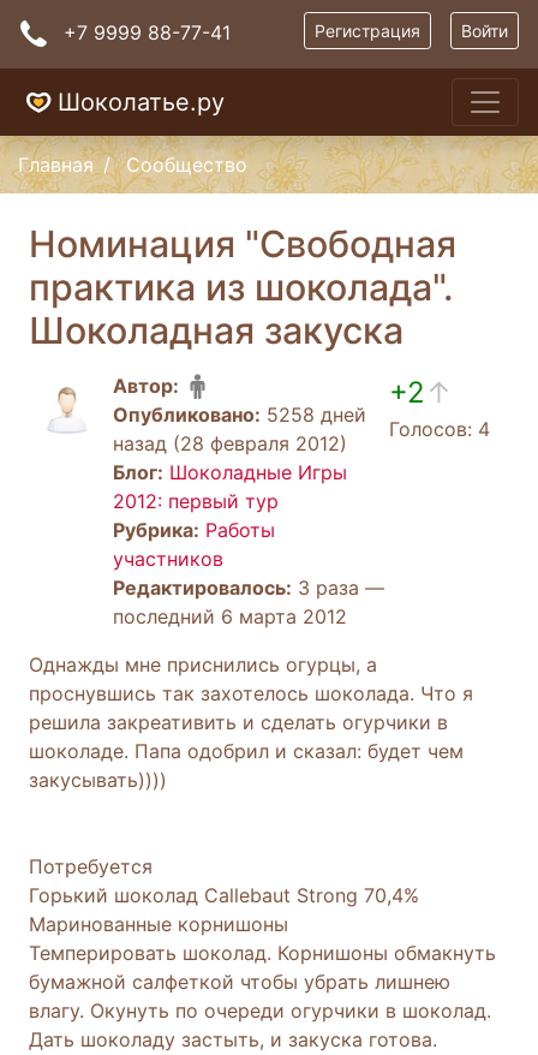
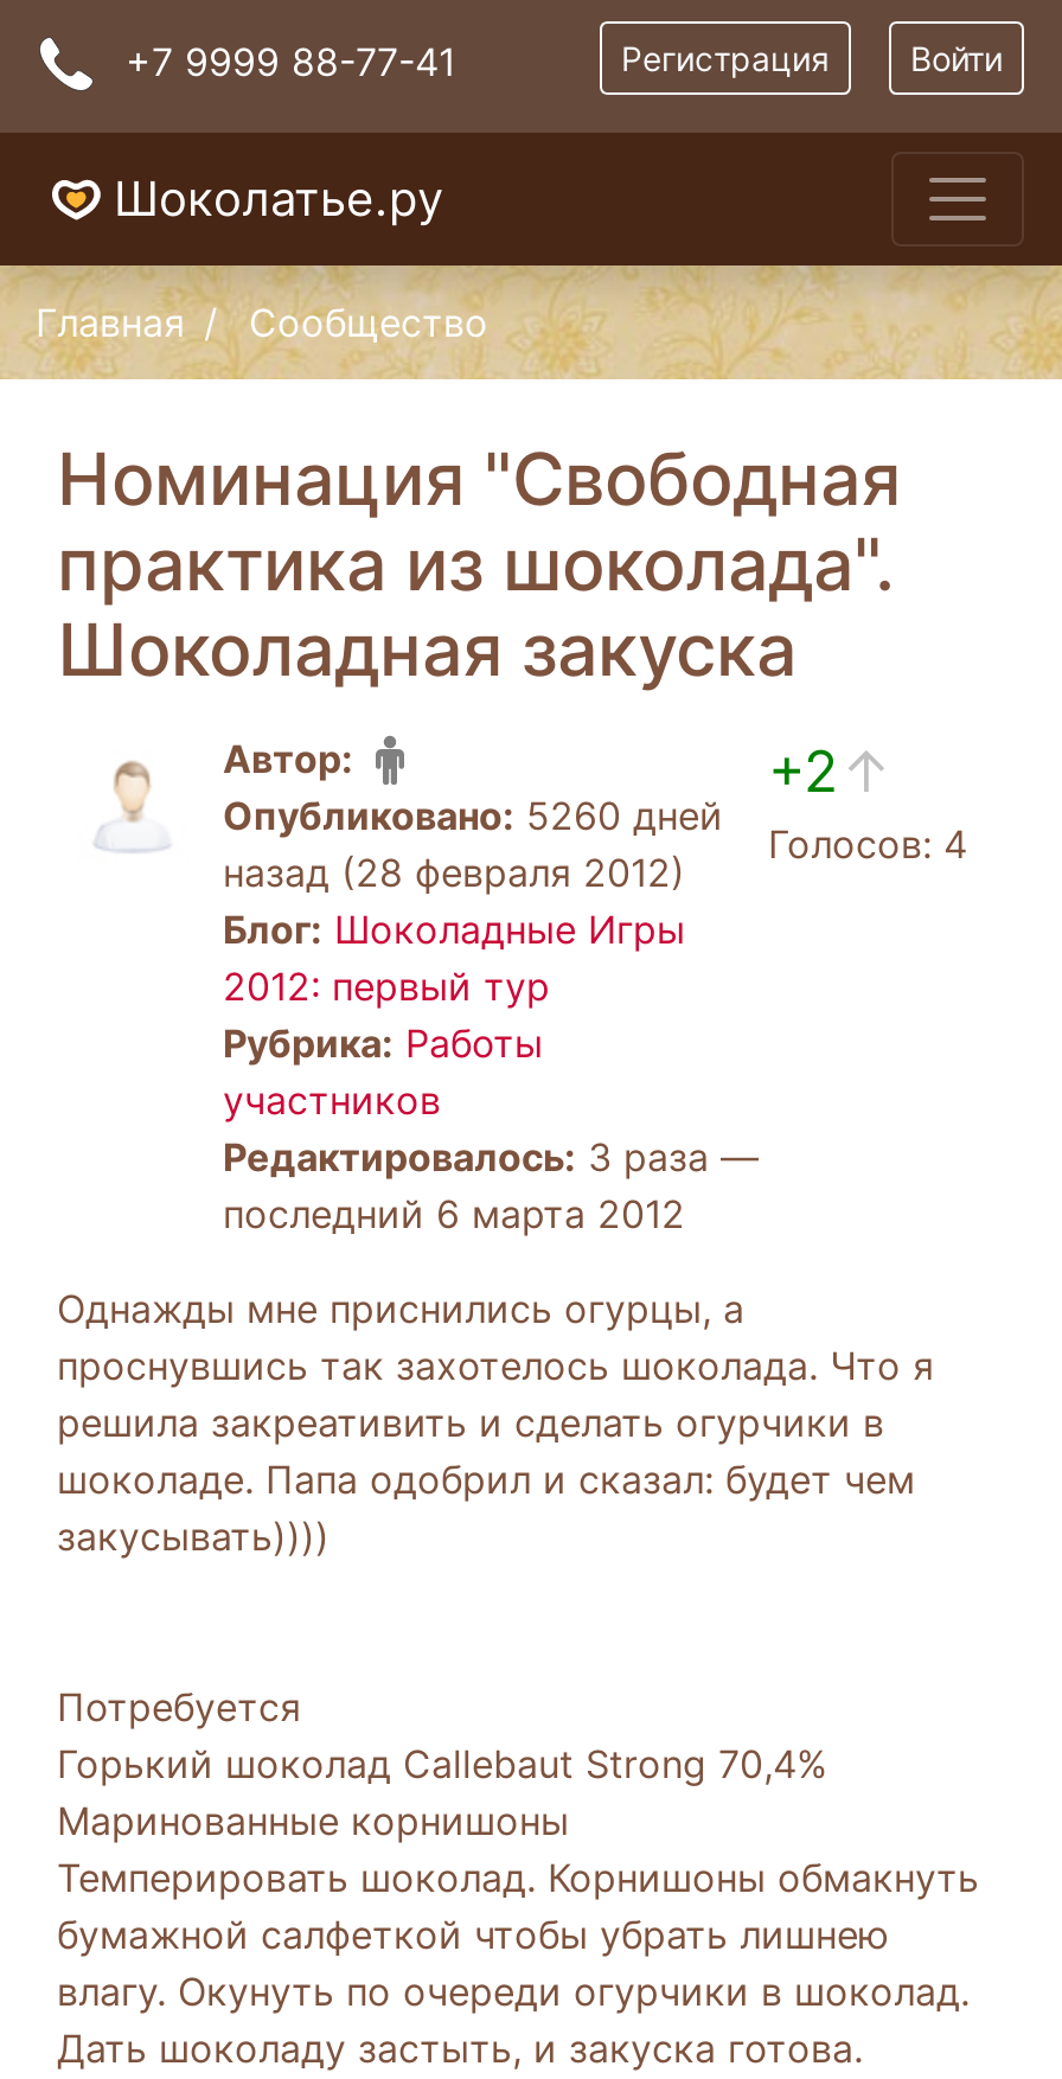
[113,403,366,427] Опубликовано: 5258 дней -> [223,792,723,839] Опубликовано: 5260 дней

